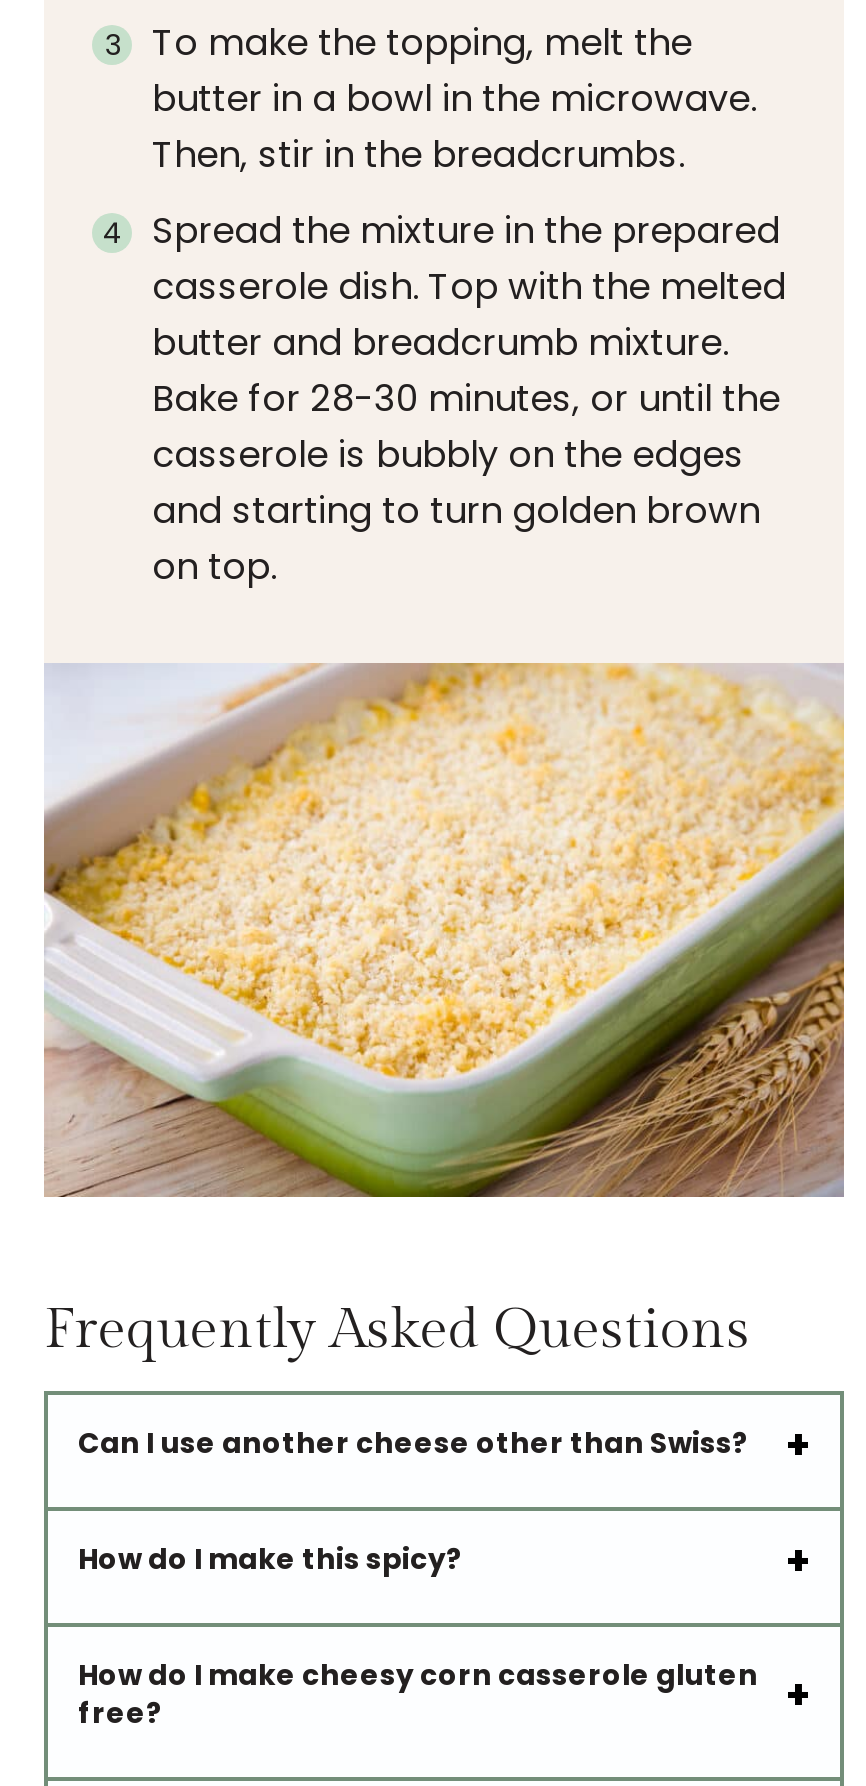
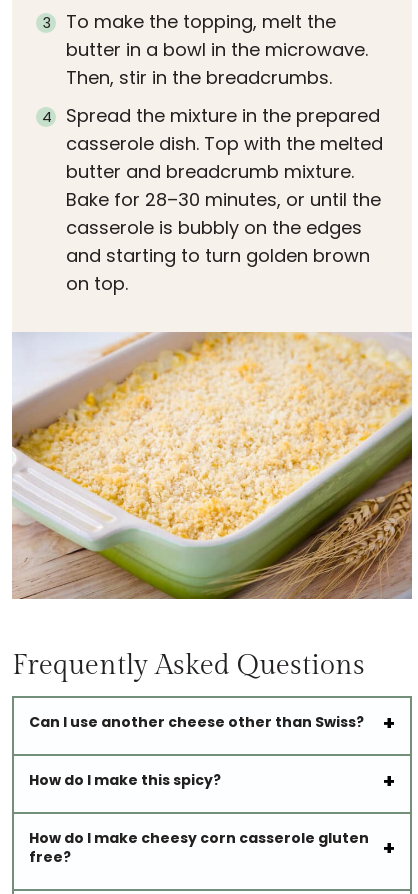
[152,374,780,424] Bake for 28-30 minutes, or until the -> [66,187,381,212] Bake for 28–30 minutes, or until the

